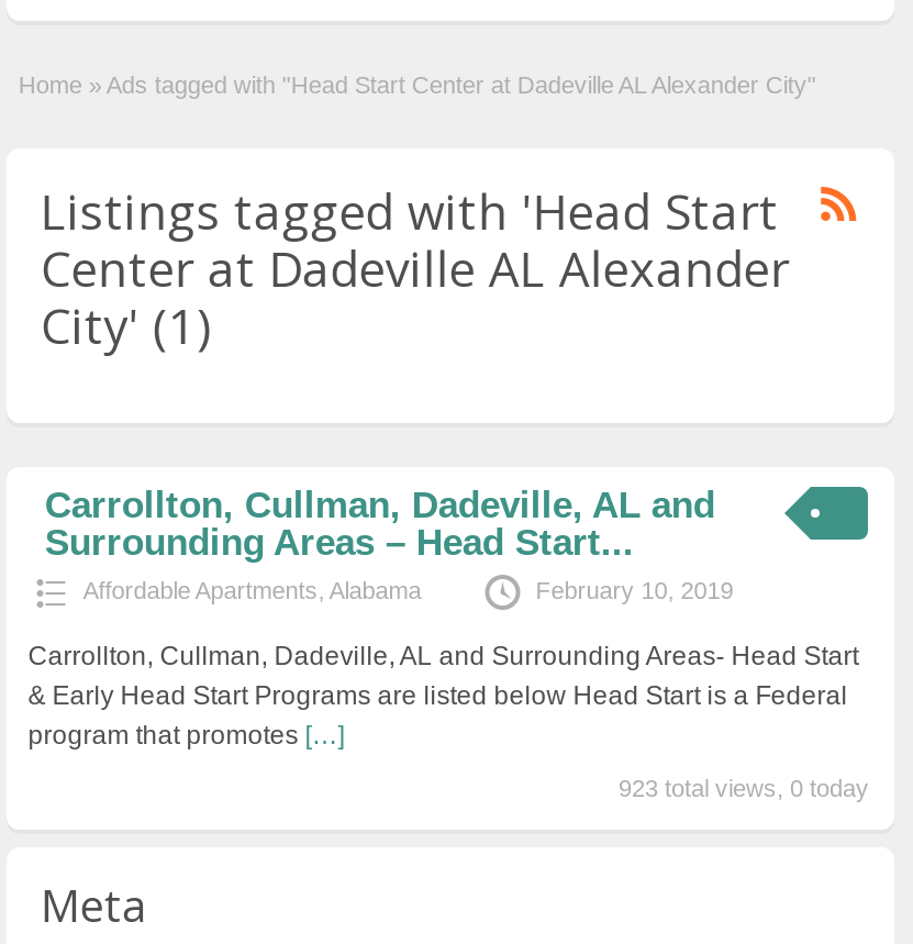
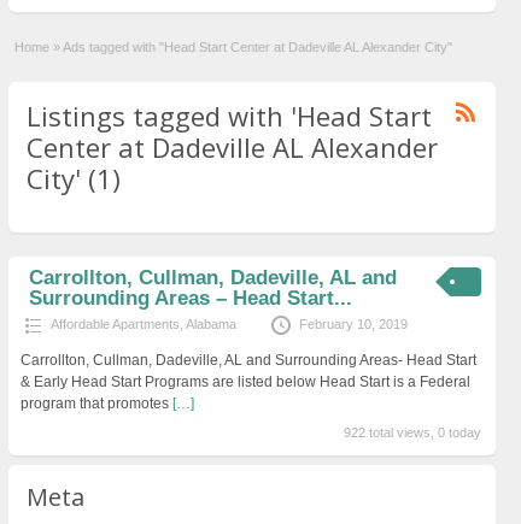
[618,775,869,802] 923 total views, 0 today -> [344,425,482,440] 922 total views, 0 today

